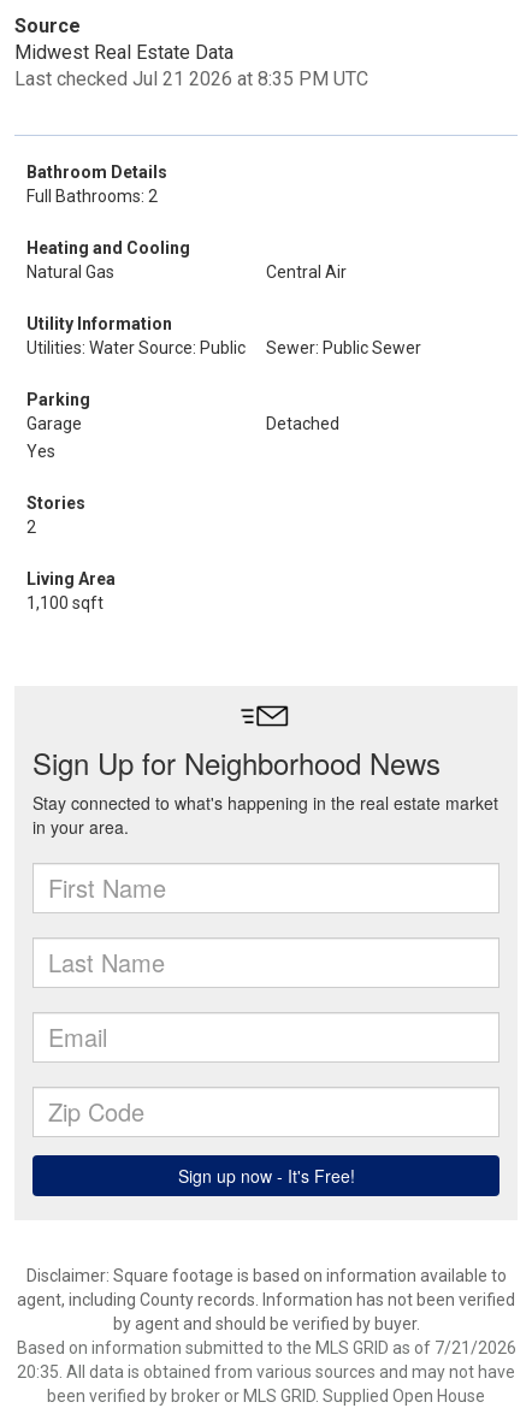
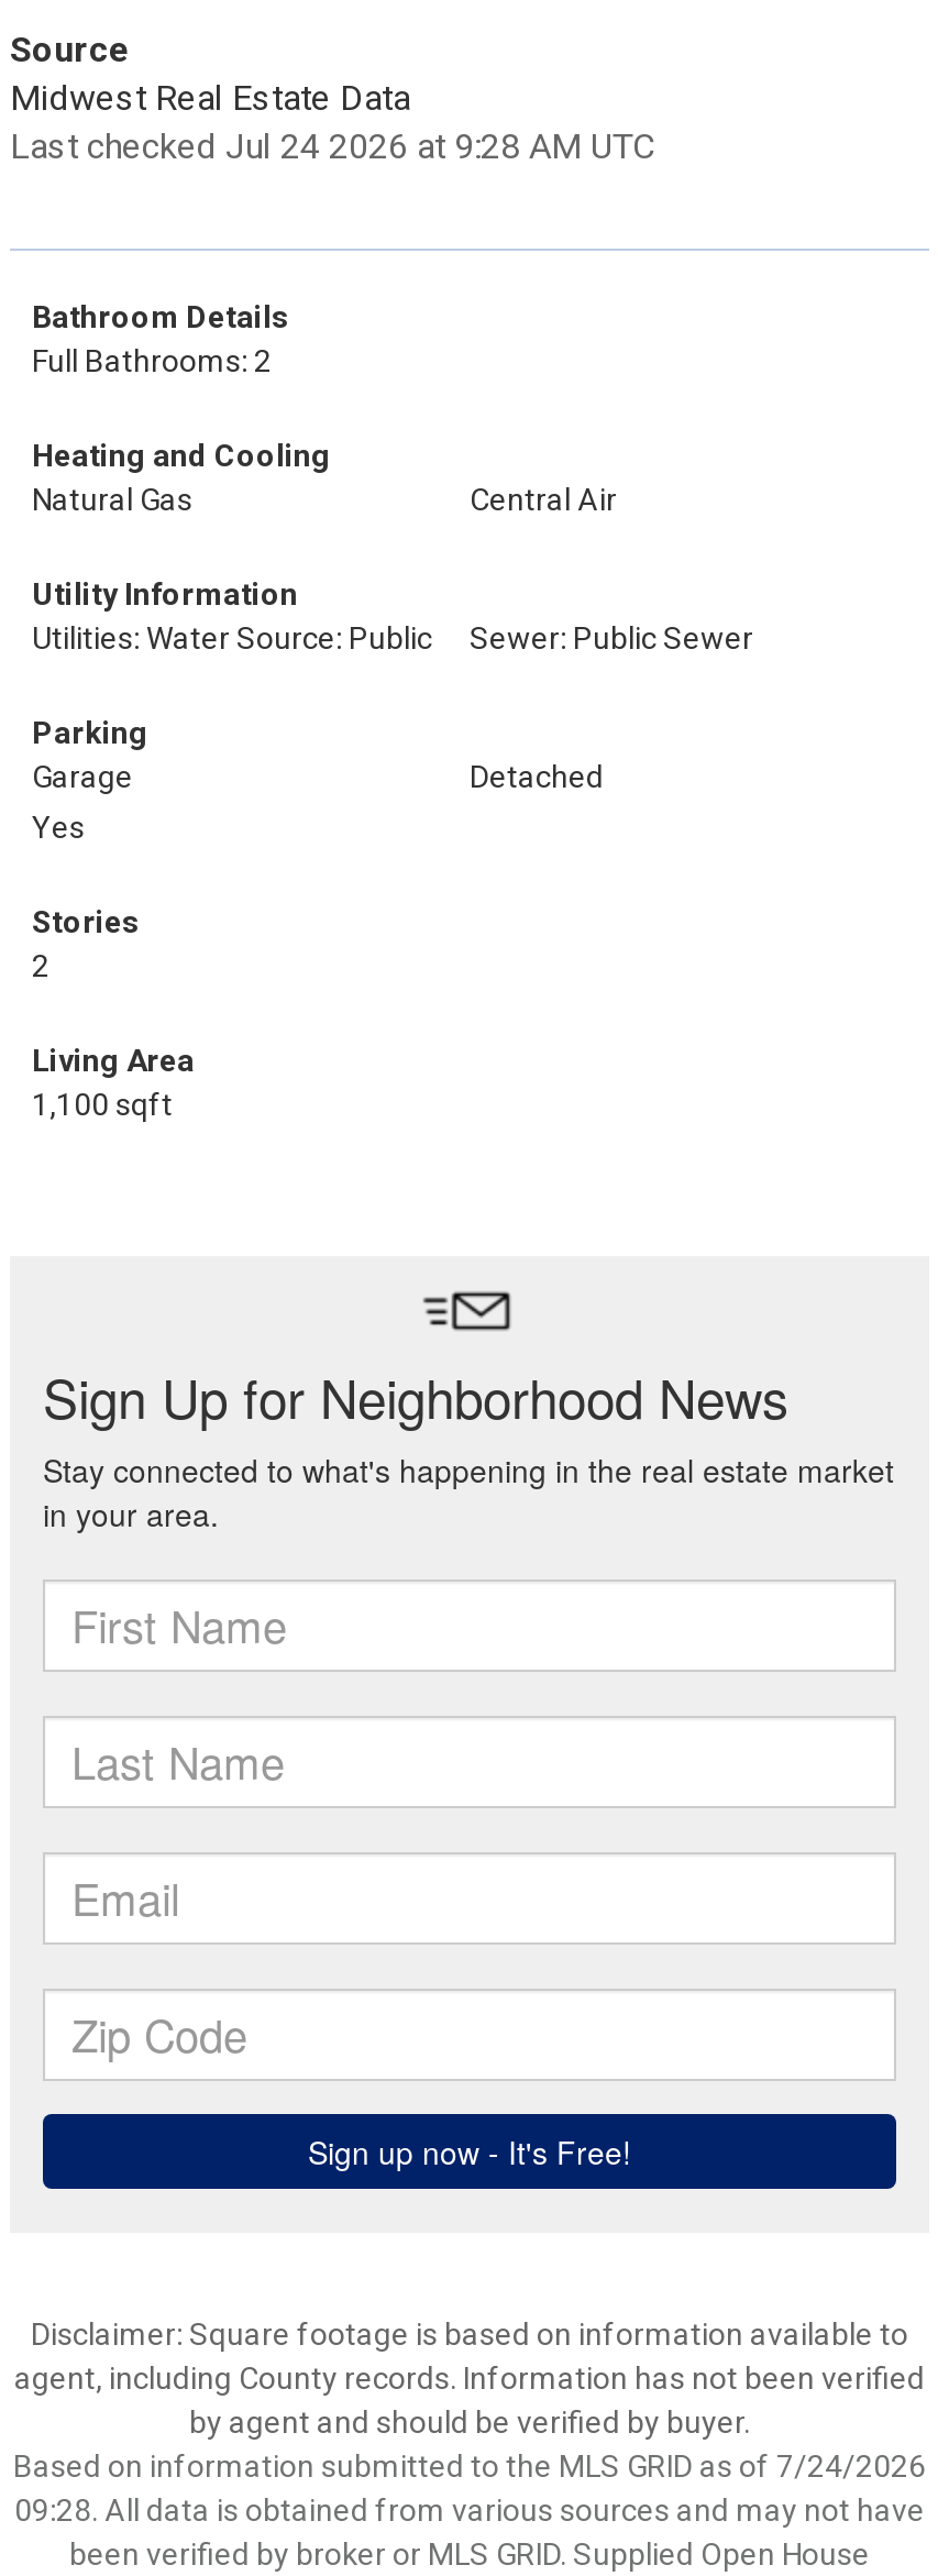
[14,67,368,90] Last checked Jul 21 2026 at 8:35 PM UTC -> [10,125,654,167] Last checked Jul 24 2026 at 9:28 AM UTC
[16,1338,516,1357] Based on information submitted to the MLS GRID as of 7/21/2026 -> [13,2448,926,2484] Based on information submitted to the MLS GRID as of 7/24/2026
[17,1362,515,1382] 20:35. All data is obtained from various sources and may not have -> [14,2492,925,2528] 09:28. All data is obtained from various sources and may not have

